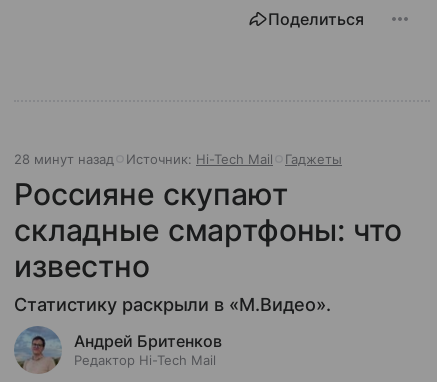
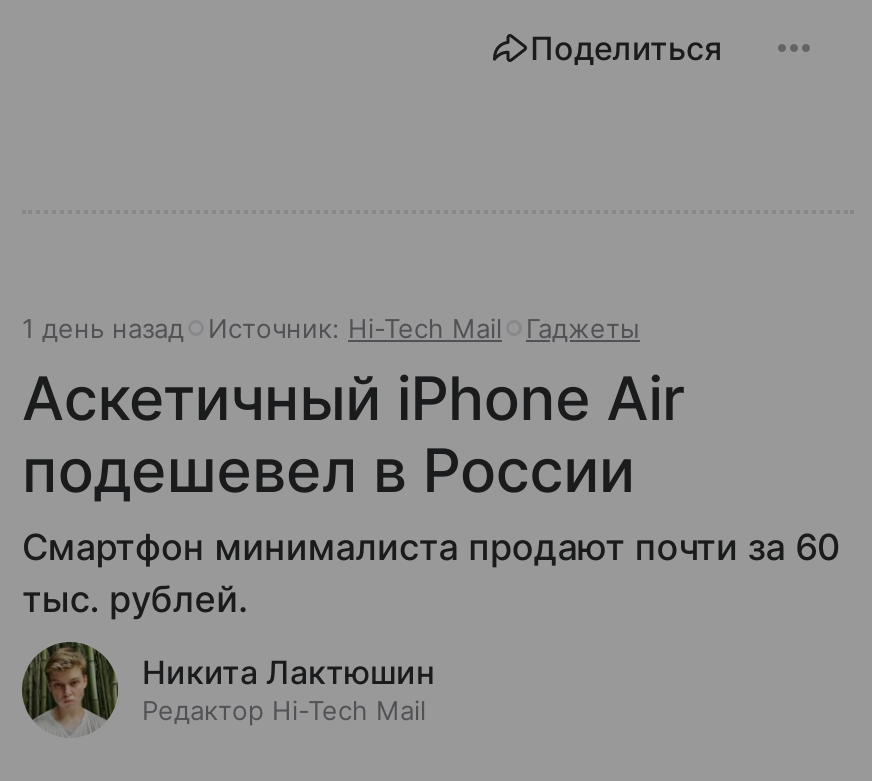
[14,151,342,167] 28 минут назад Источник: Hi-Tech Mail Гаджеты -> [22,313,640,345] 1 день назад Источник: Hi-Tech Mail Гаджеты
[14,176,402,315] Россияне скупают | складные смартфоны: что | известно | Статистику раскрыли в «М.Видео». -> [22,363,841,621] Аскетичный iPhone Air | подешевел в России | Смартфон минималиста продают почти за 60 | тыс. рублей.
[14,326,222,373] [image] | Андрей Бритенков -> [20,653,434,734] [image] | Никита Лактюшин

